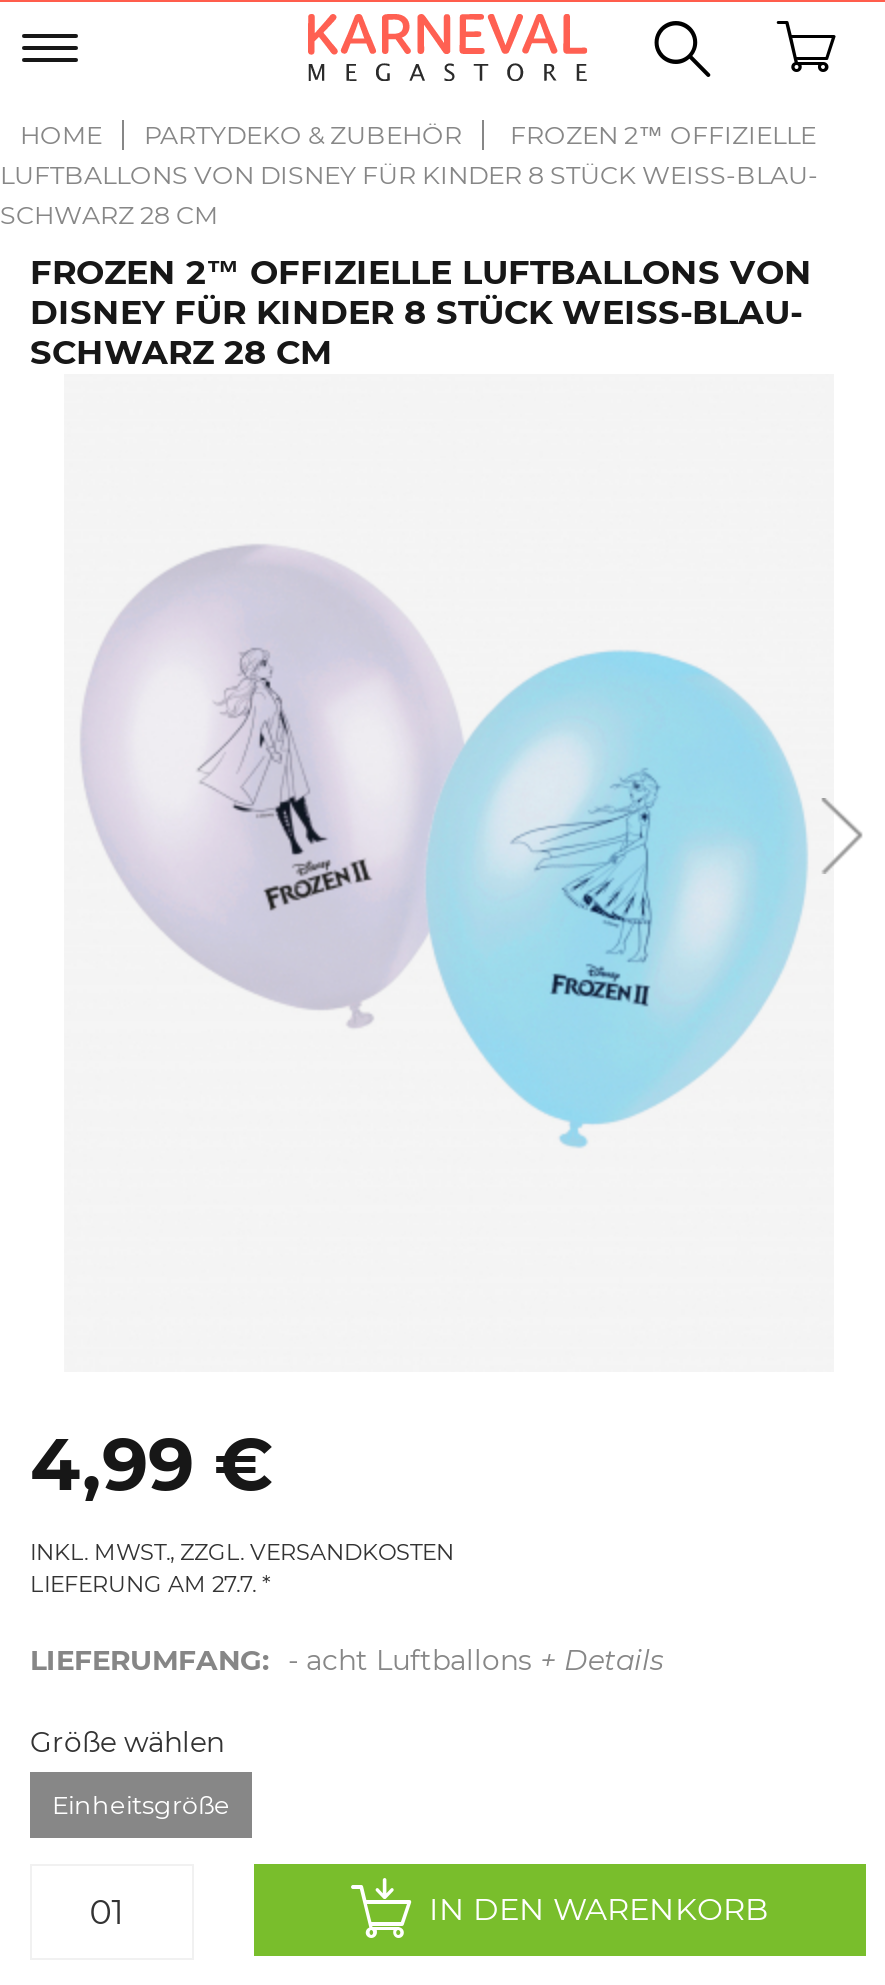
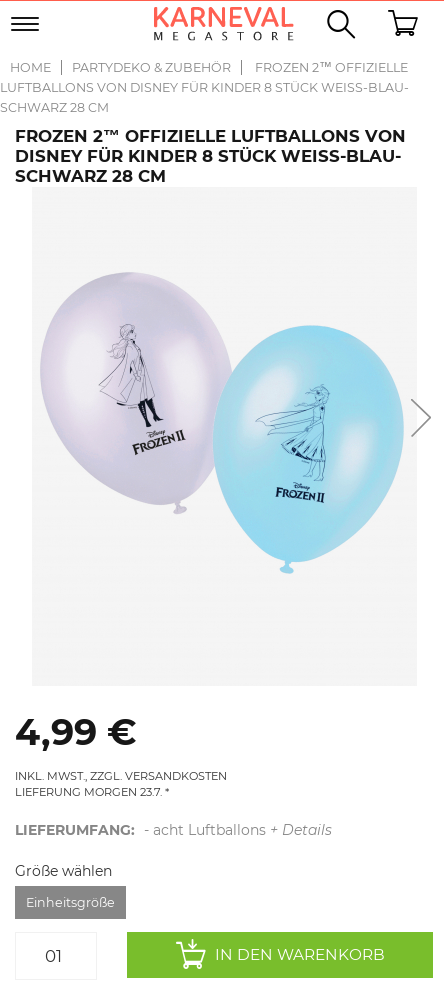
[30,1570,256,1598] LIEFERUNG AM 27.7. -> [15,785,162,799] LIEFERUNG MORGEN 23.7.

